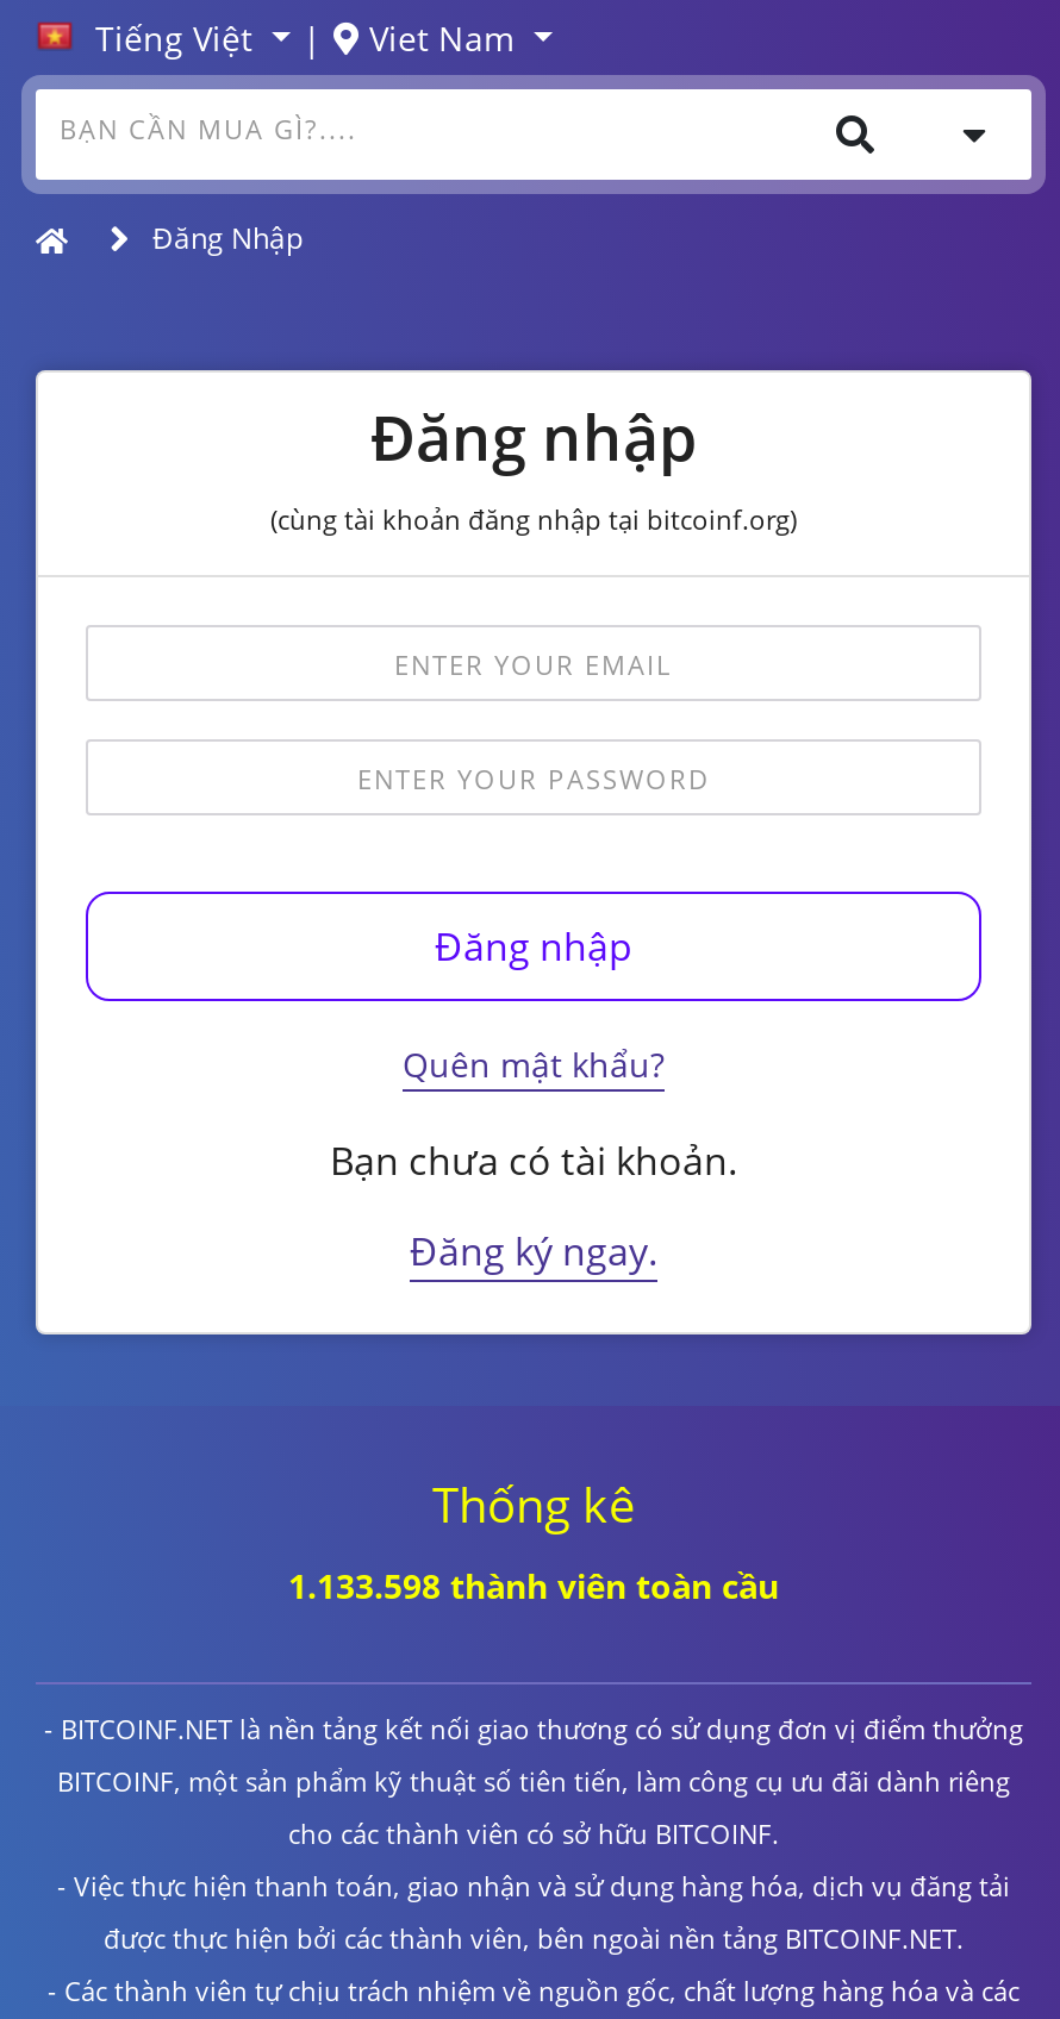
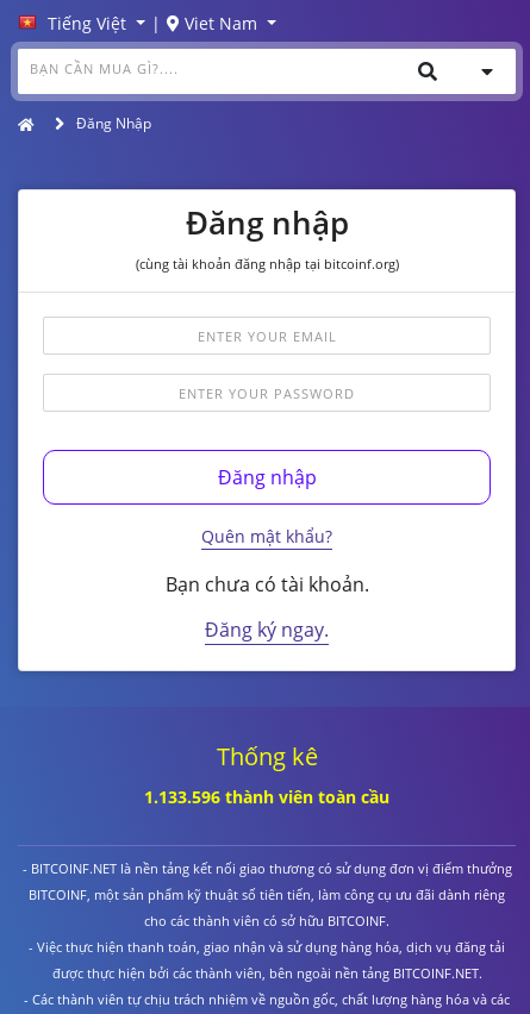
[288,1563,779,1608] 1.133.598 thành viên toàn cầu -> [144,785,389,808] 1.133.596 thành viên toàn cầu

